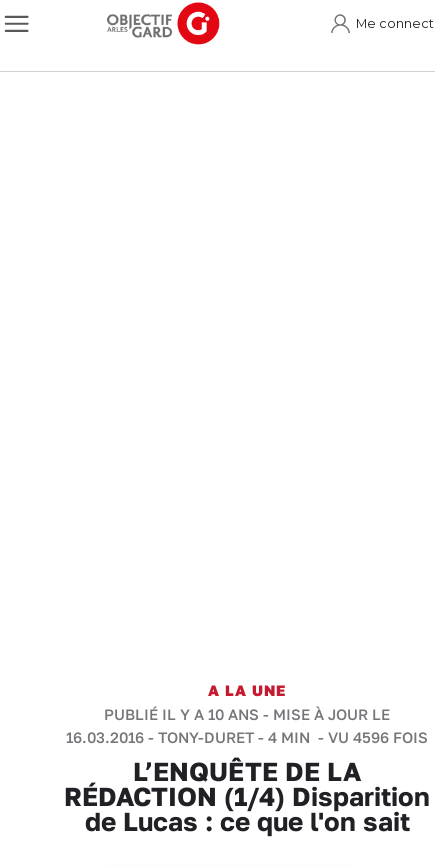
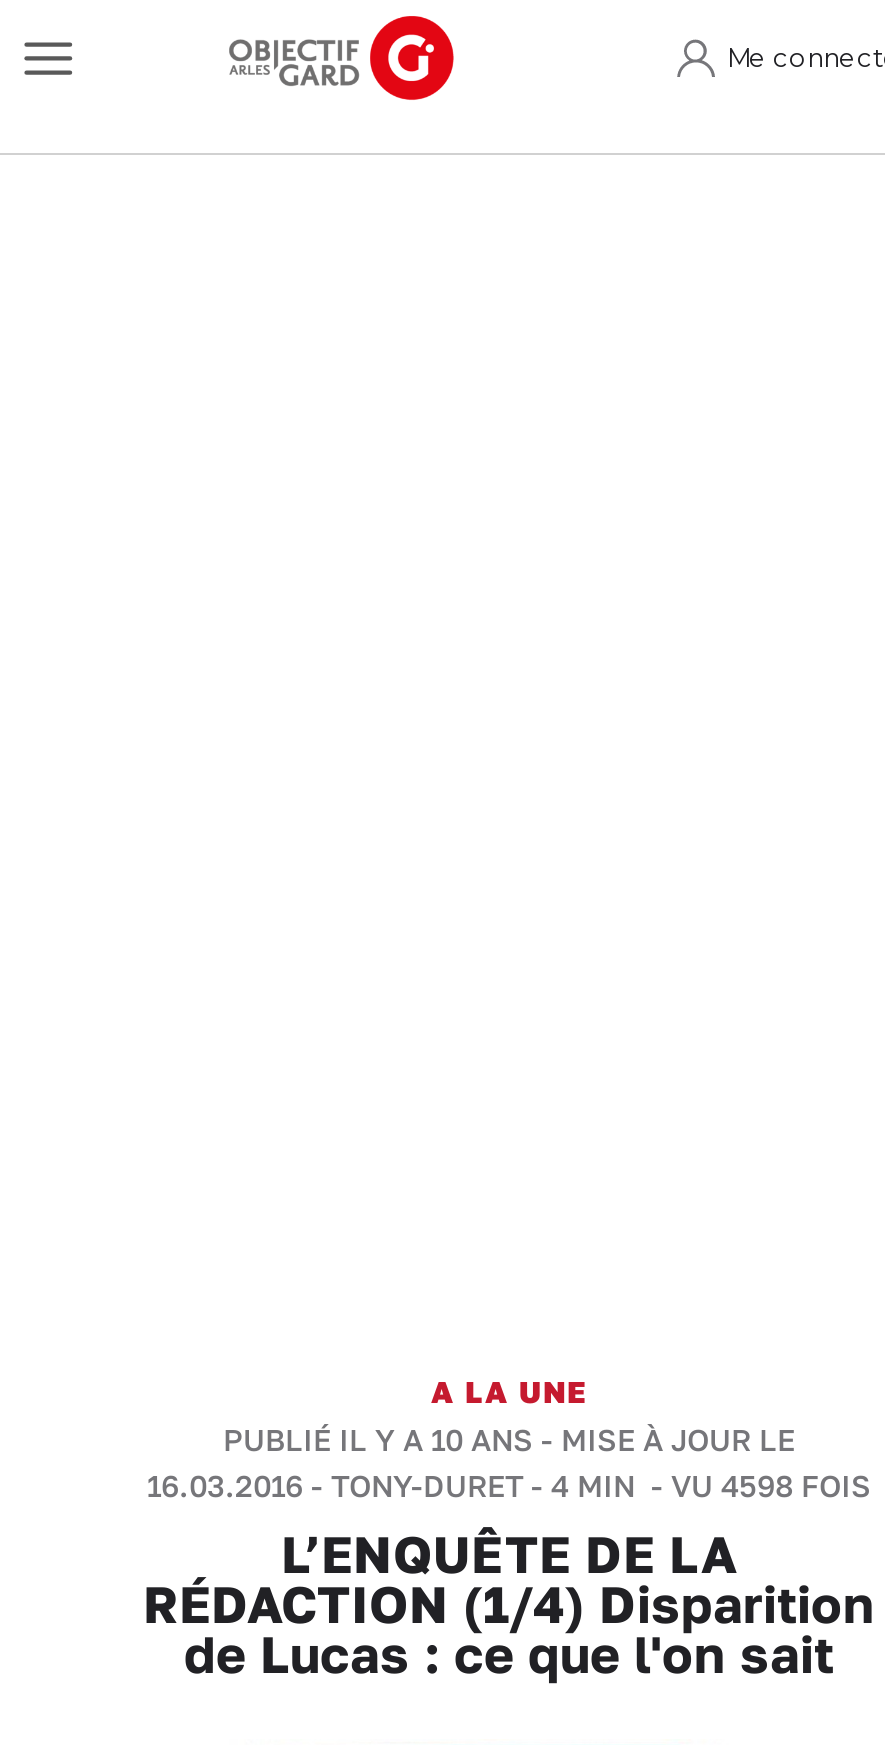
[66,728,428,746] 16.03.2016 - TONY-DURET - 4 MIN - VU 4596 FOIS -> [147,1467,871,1503] 16.03.2016 - TONY-DURET - 4 MIN - VU 4598 FOIS

